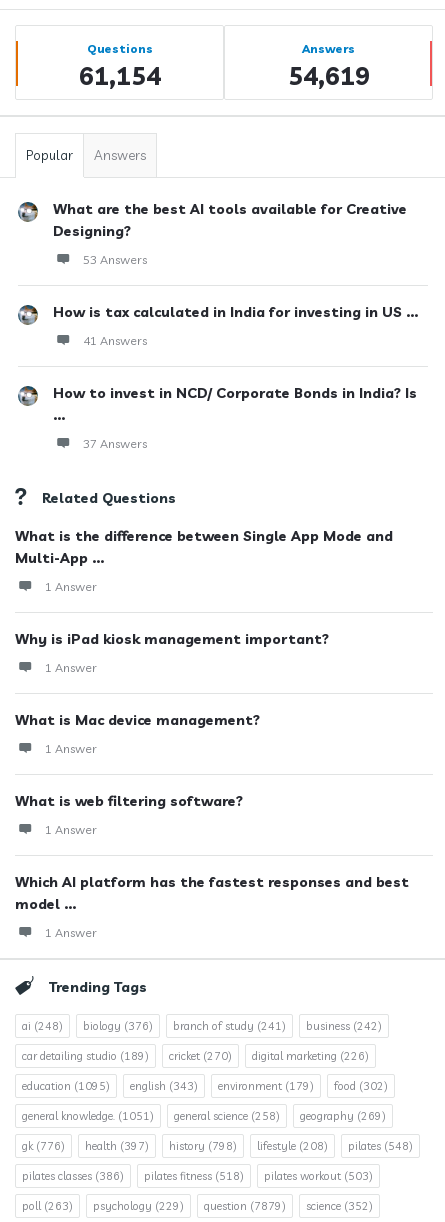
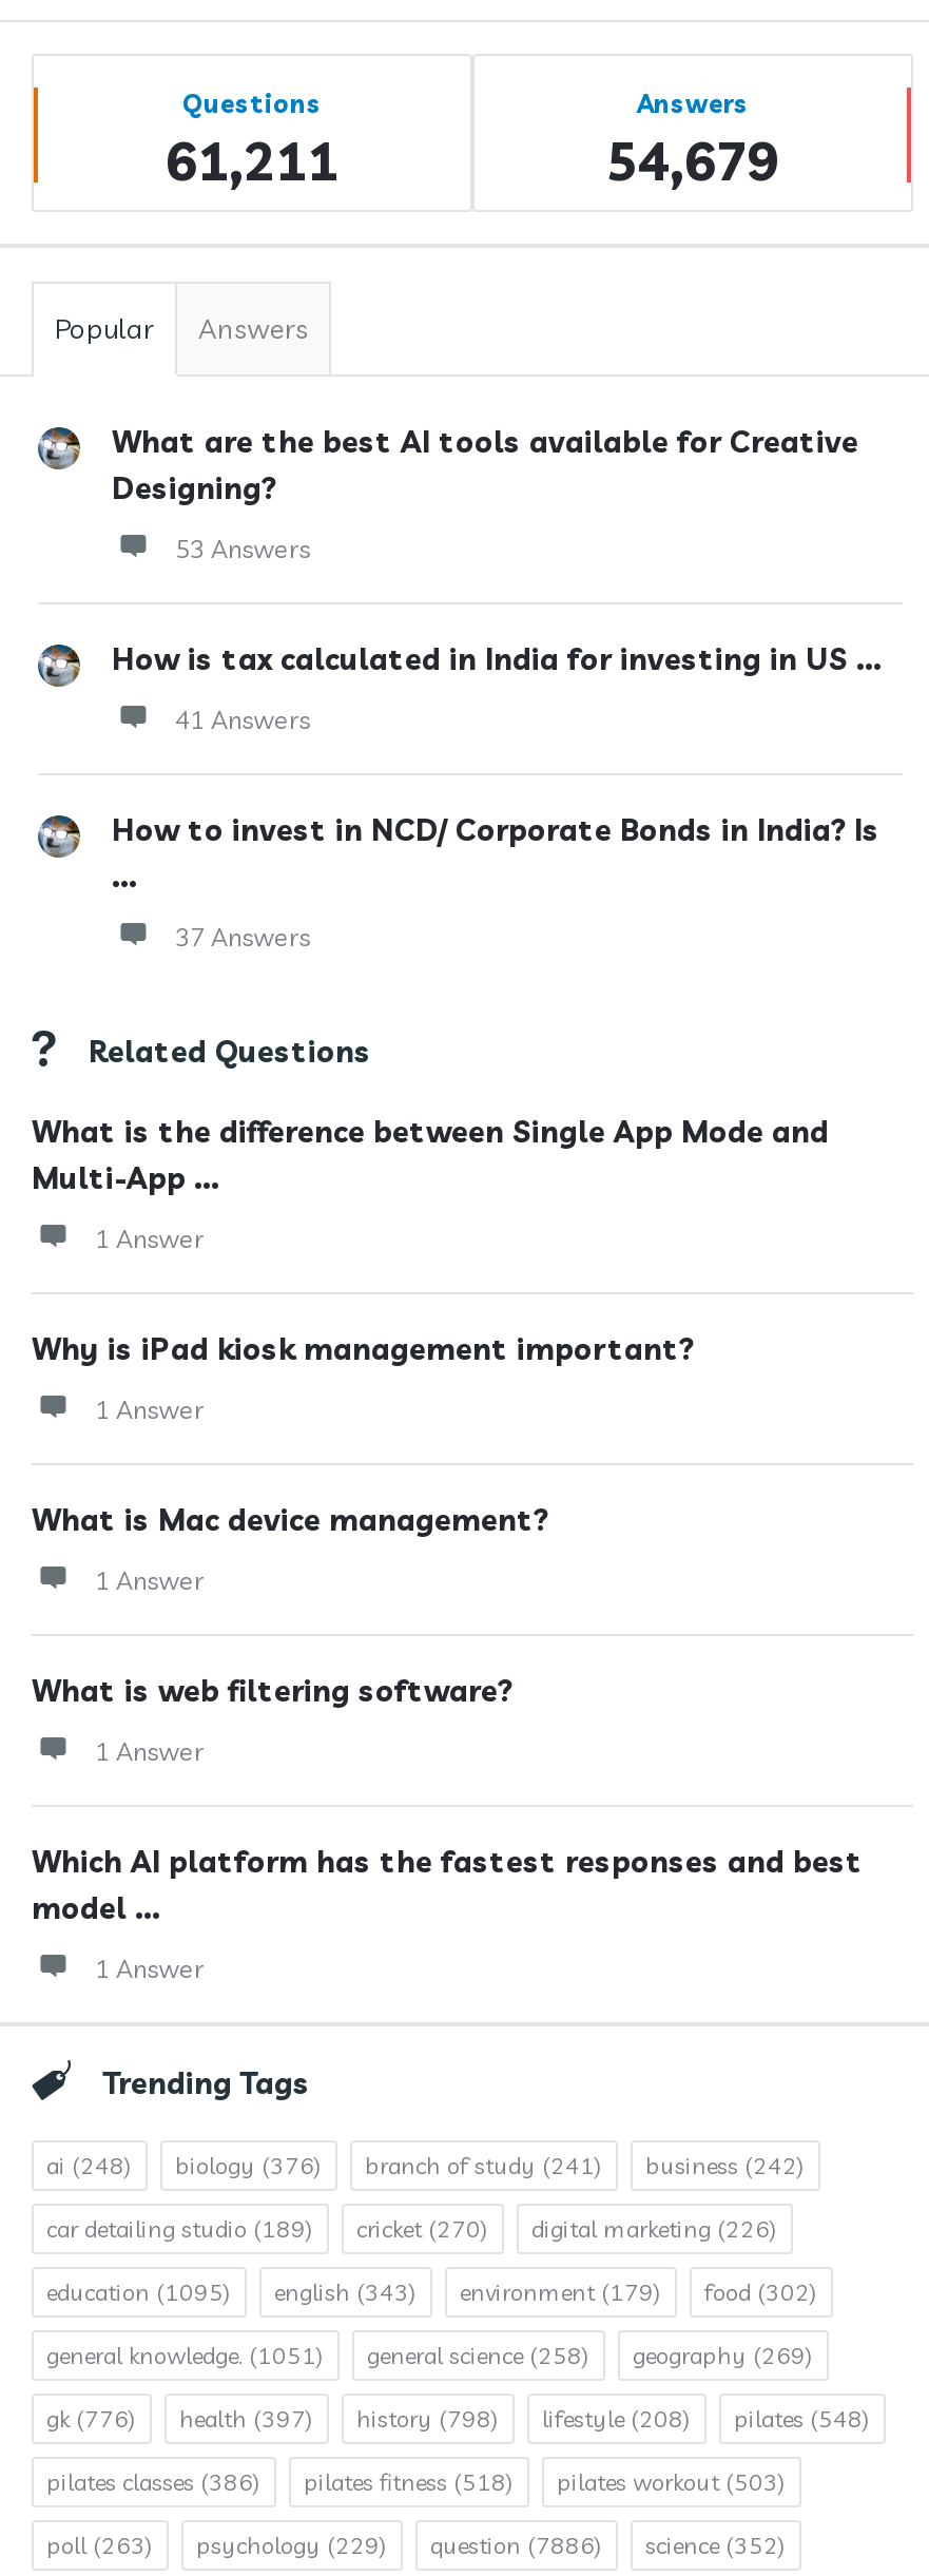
[78,60,160,91] 61,154 -> [166,128,338,193] 61,211
[287,60,369,91] 54,619 -> [606,128,779,193] 54,679
[22,1199,373,1213] poll (263) psychology (229) question (7879) science (352) -> [46,2531,787,2560] poll (263) psychology (229) question (7886) science (352)

